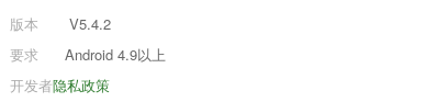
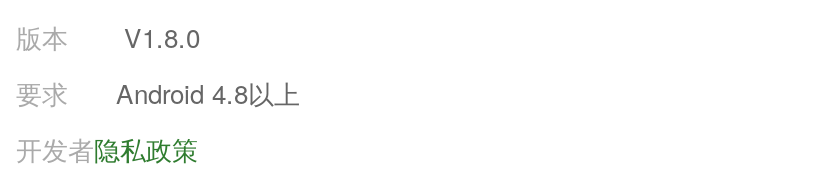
[10,13,111,34] 版本 V5.4.2 -> [16,18,200,56] 版本 V1.8.0
[10,44,166,64] 要求 Android 4.9以上 -> [16,74,300,112] 要求 Android 4.8以上

